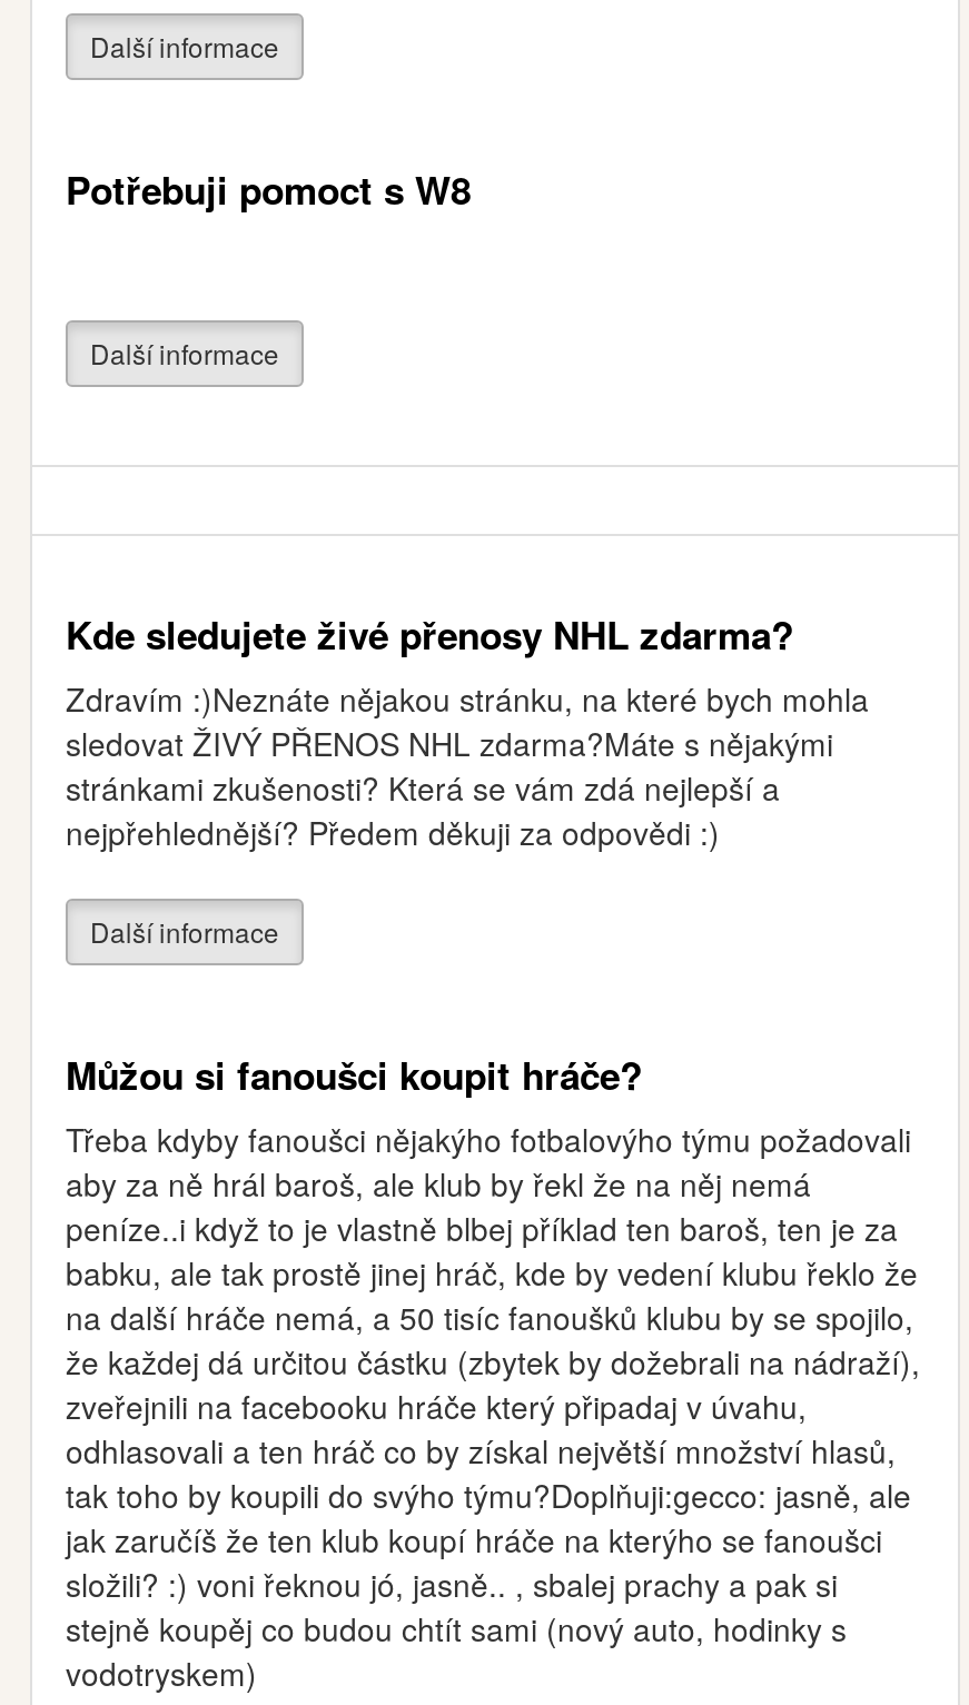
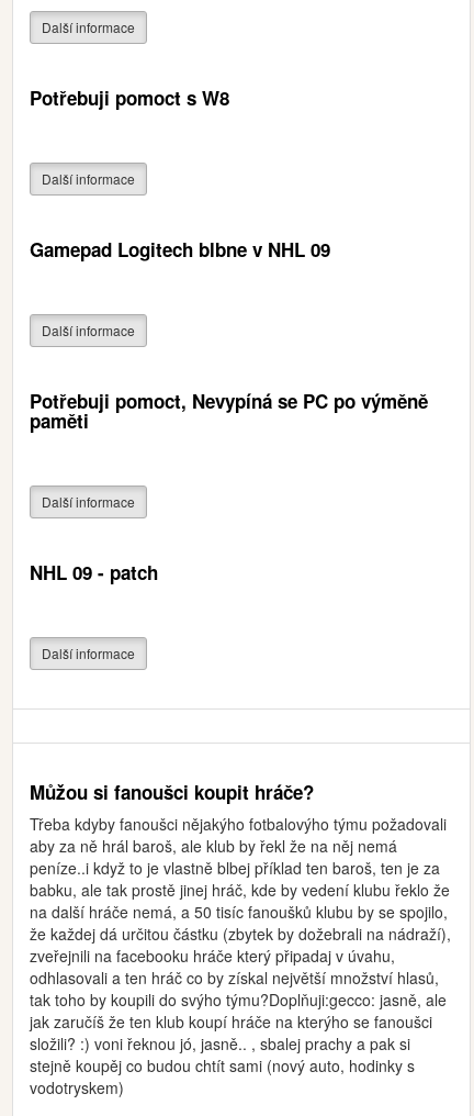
[66,607,869,854] Kde sledujete živé přenosy NHL zdarma? | Zdravím :)Neznáte nějakou stránku, na které bych mohla | sledovat ŽIVÝ PŘENOS NHL zdarma?Máte s nějakými | stránkami zkušenosti? Která se vám zdá nejlepší a | nejpřehlednější? Předem děkuji za odpovědi :) -> [30,236,428,585] Gamepad Logitech blbne v NHL 09 | Další informace | Potřebuji pomoct, Nevypíná se PC po výměně | paměti | Další informace | NHL 09 - patch

